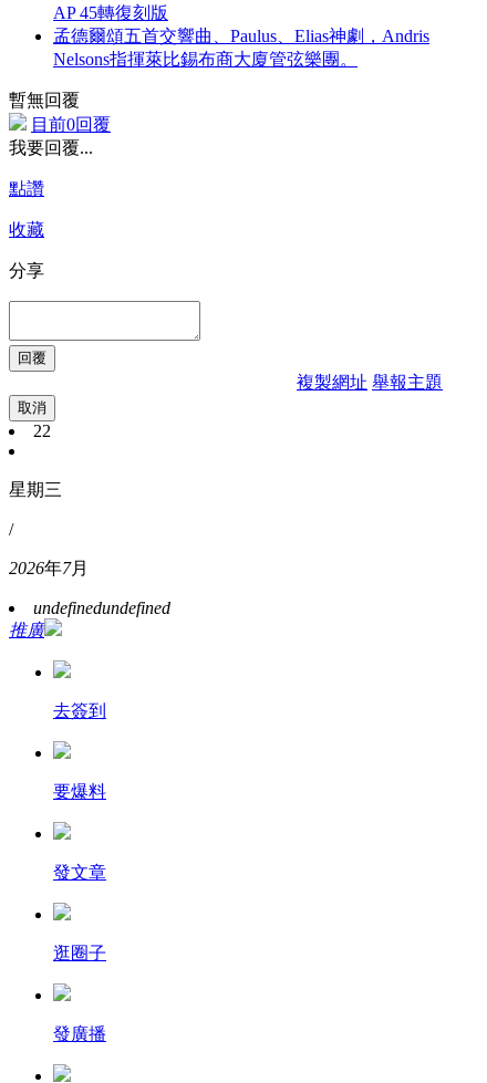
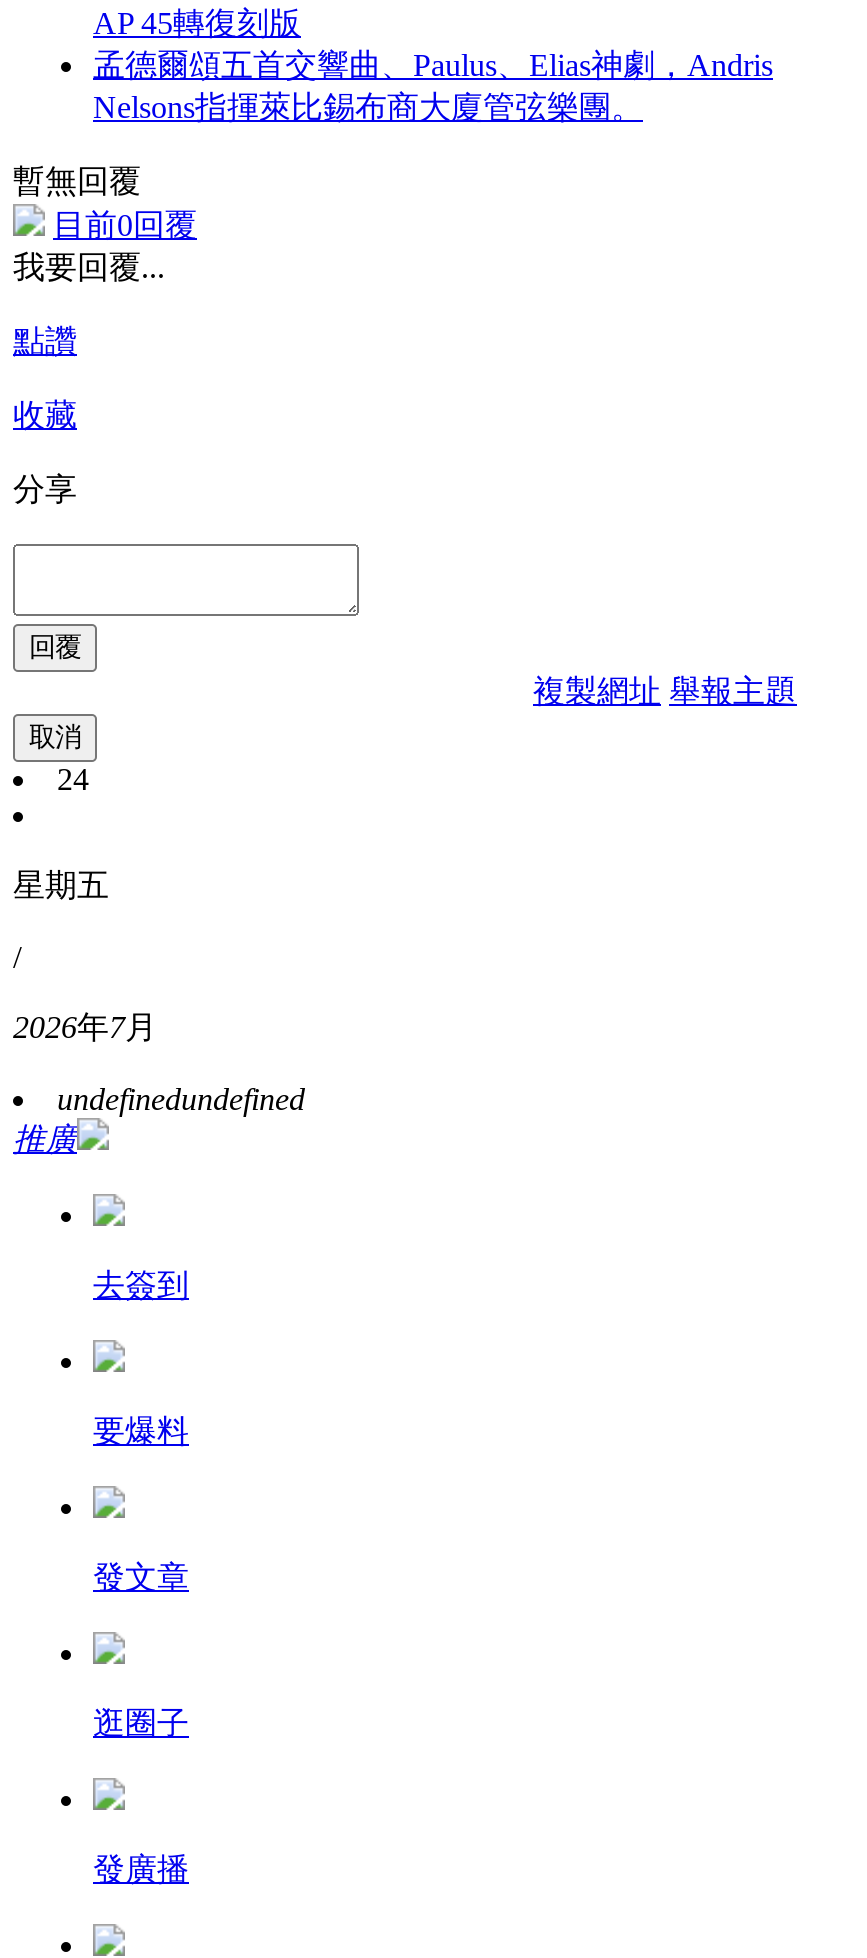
[33,421,51,440] 22 -> [57,762,89,796] 24
[9,480,62,499] 星期三 -> [13,868,109,902] 星期五

